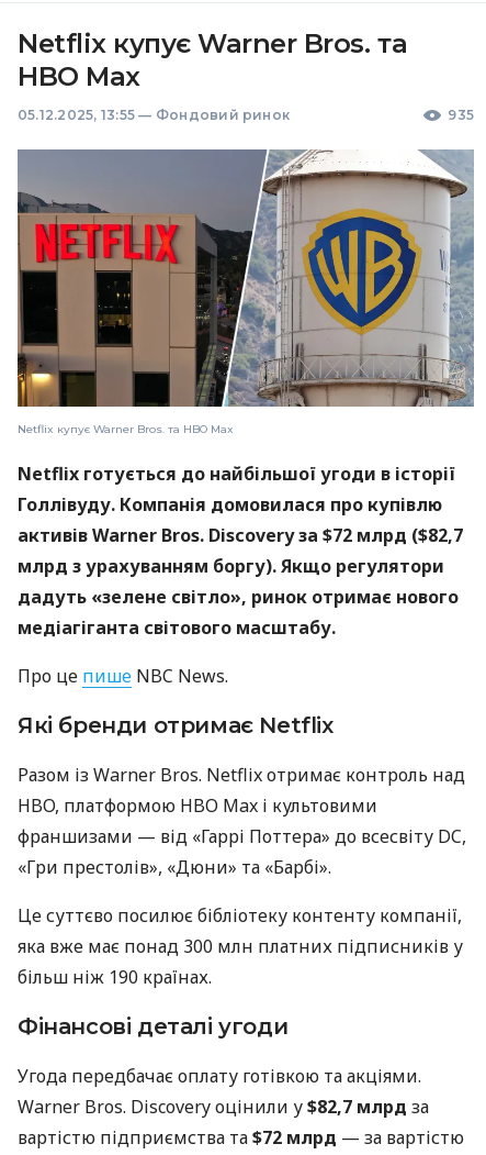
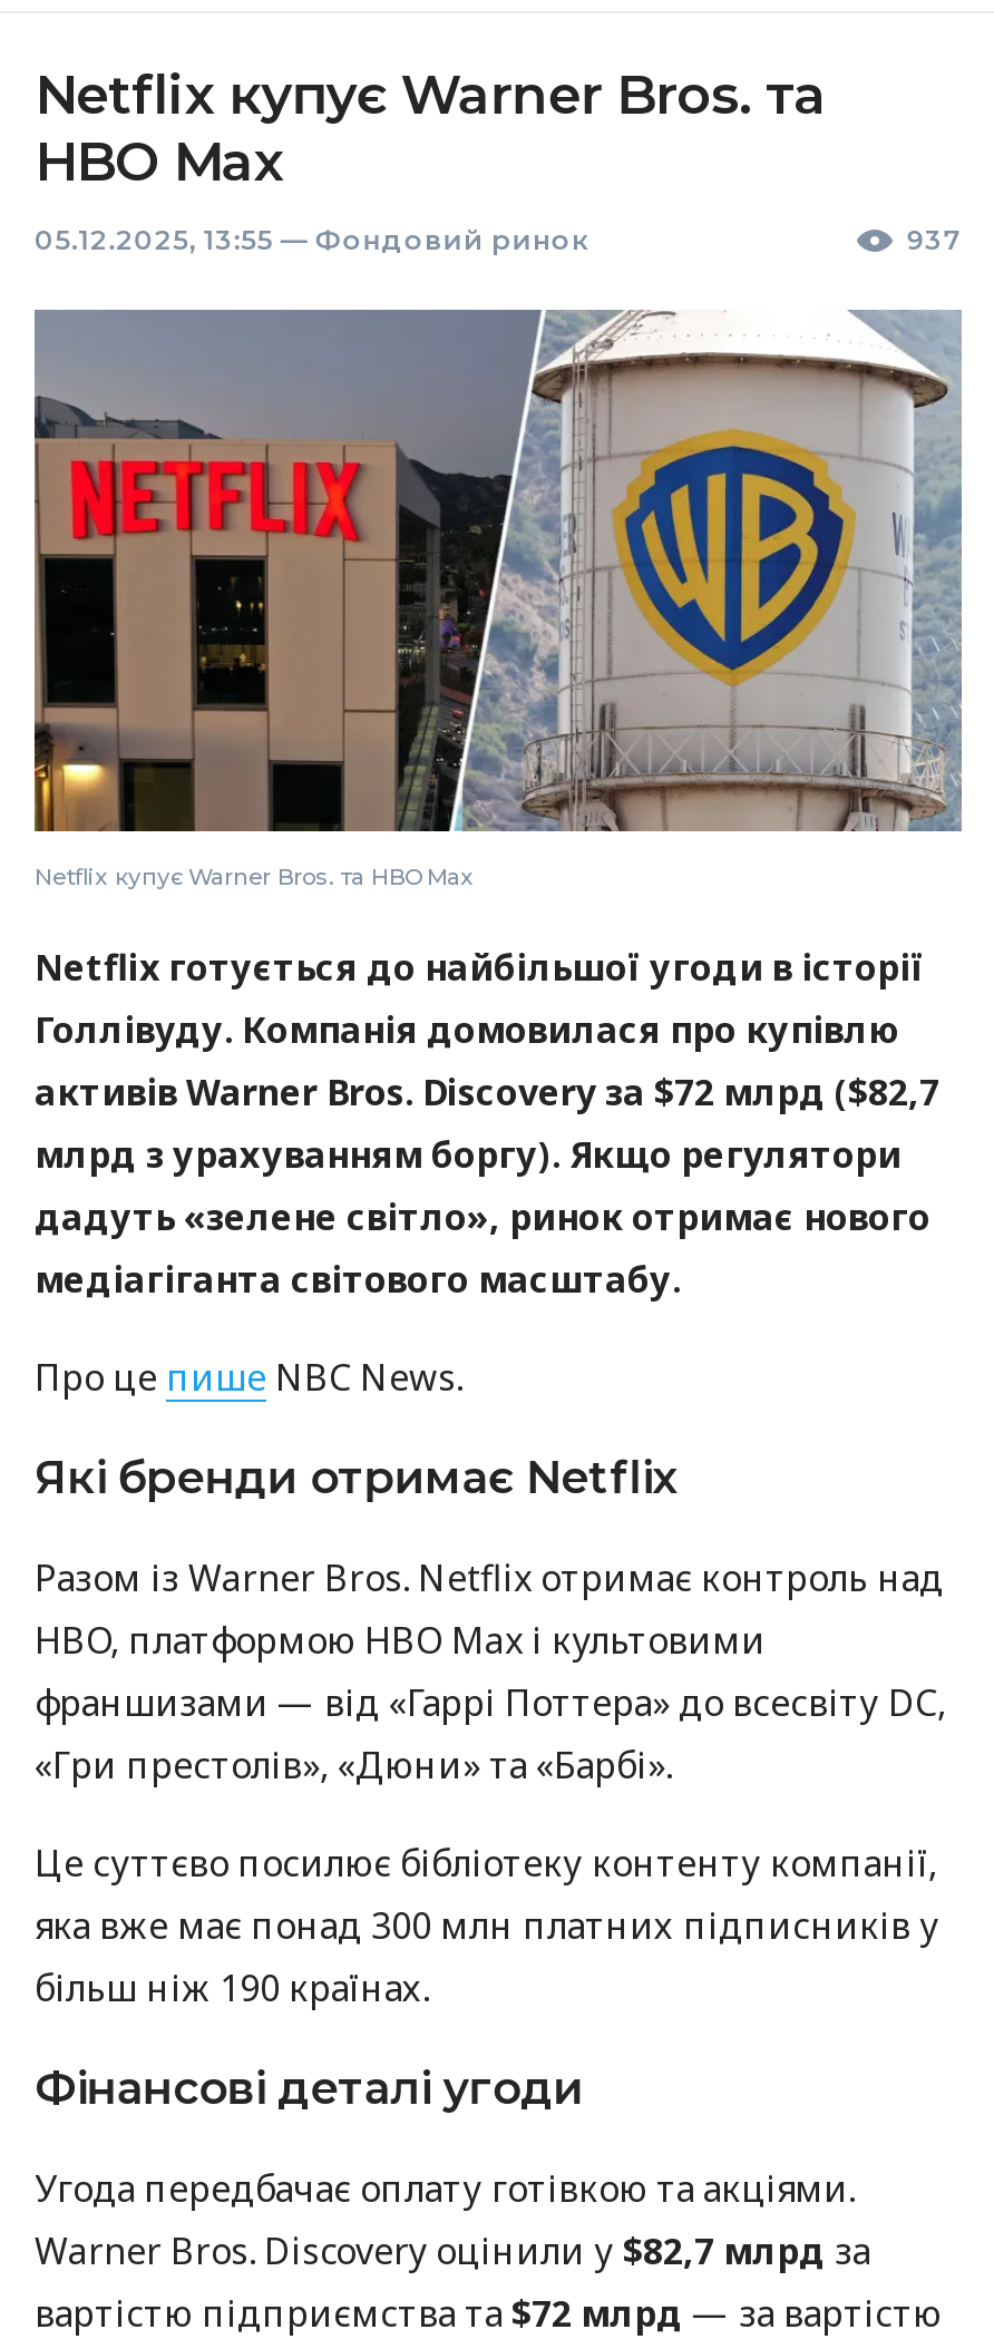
[448,107,474,123] 935 -> [907,223,962,256] 937

